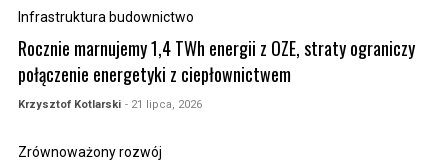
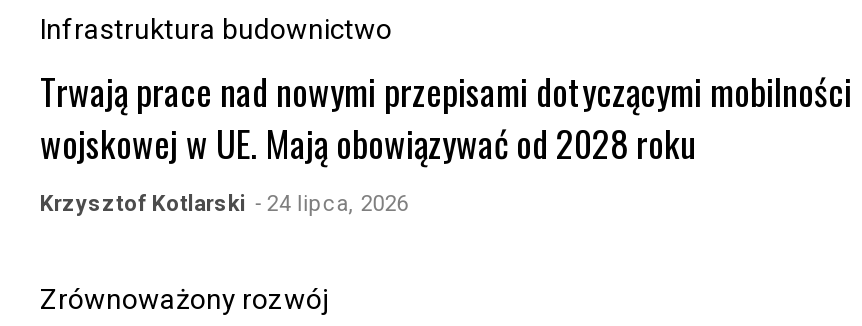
[18,35,415,111] Rocznie marnujemy 1,4 TWh energii z OZE, straty ograniczy | połączenie energetyki z ciepłownictwem | Krzysztof Kotlarski - 21 lipca, 2026 -> [40,65,852,217] Trwają prace nad nowymi przepisami dotyczącymi mobilności | wojskowej w UE. Mają obowiązywać od 2028 roku | Krzysztof Kotlarski - 24 lipca, 2026

